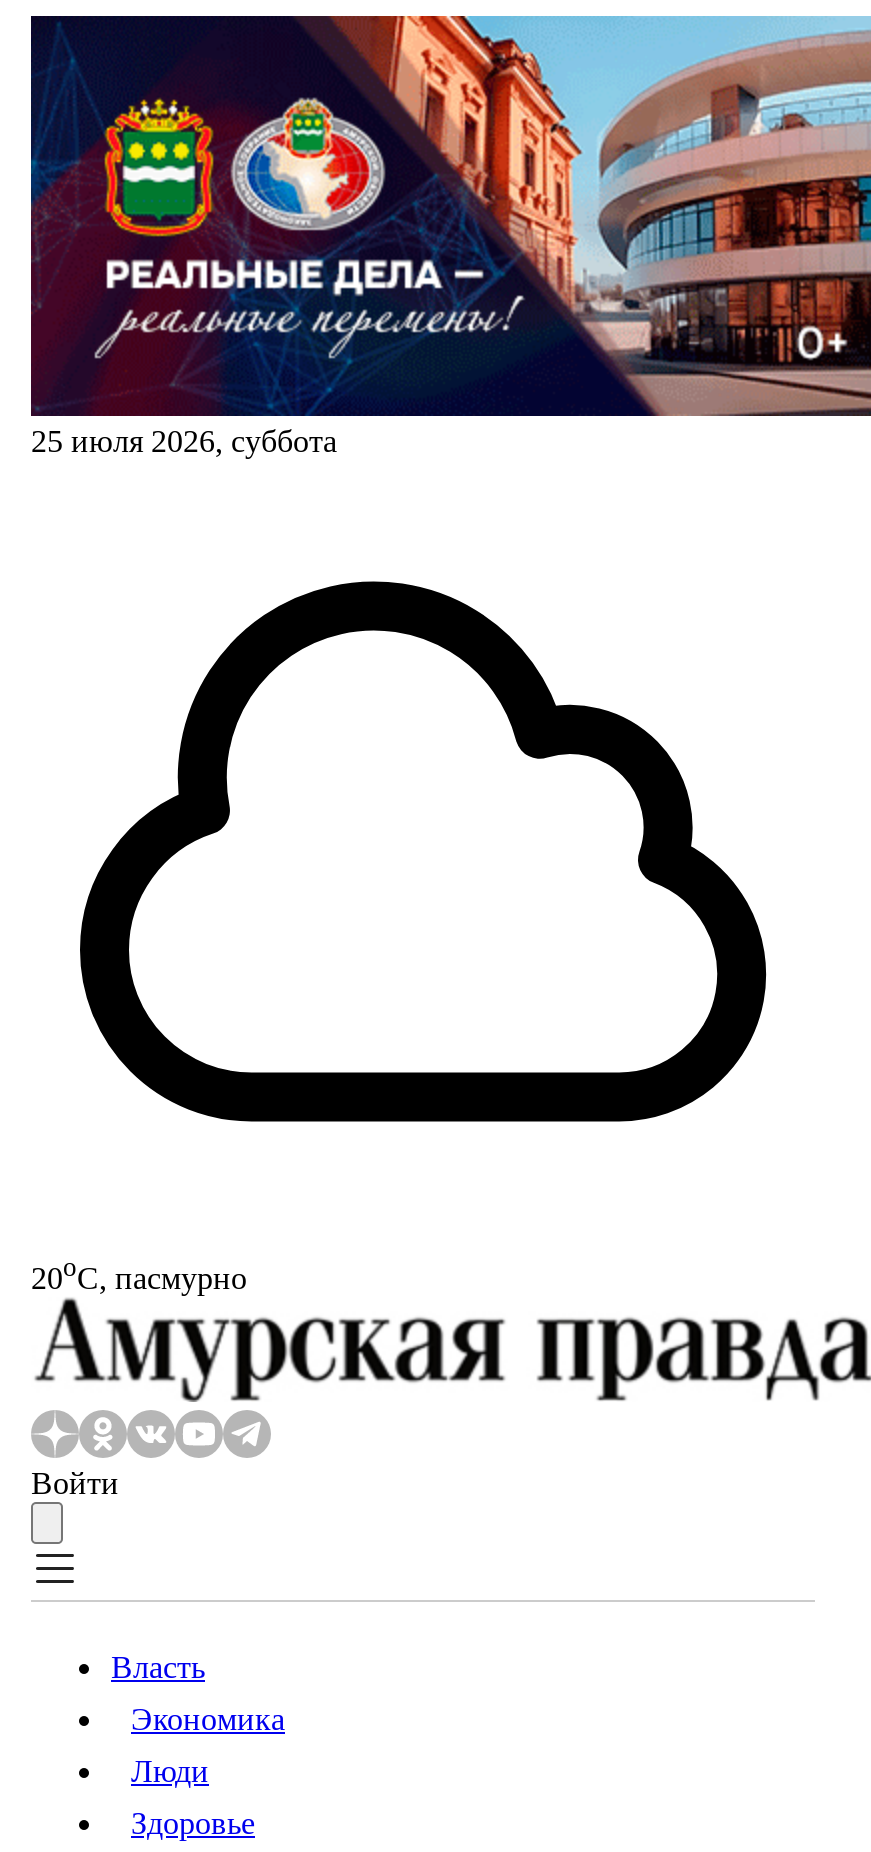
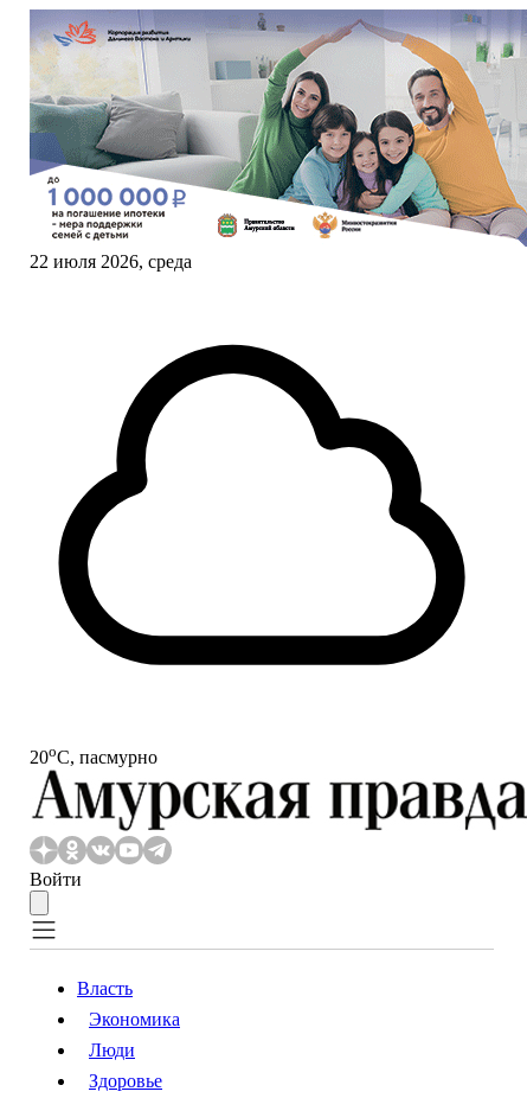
[29,14,865,458] [image] | 25 июля 2026, суббота -> [28,8,523,272] [image] | 22 июля 2026, среда

